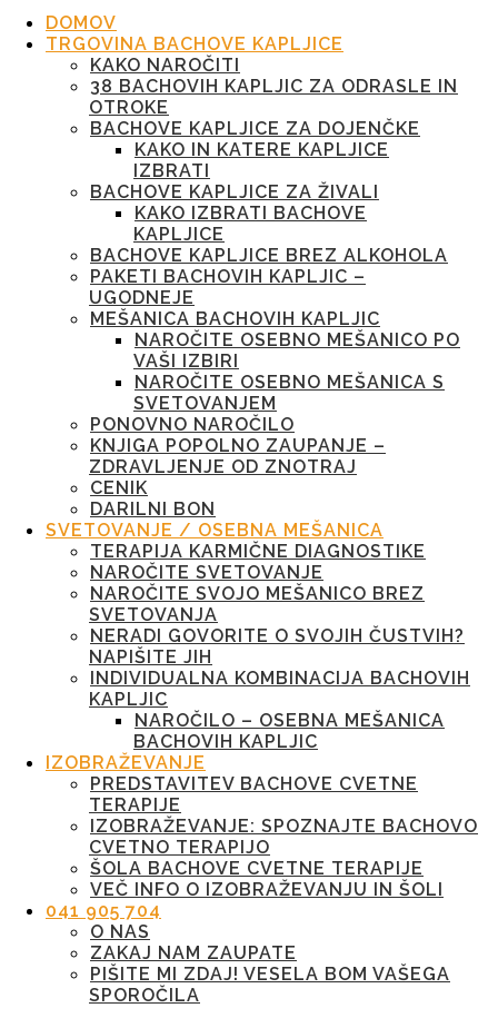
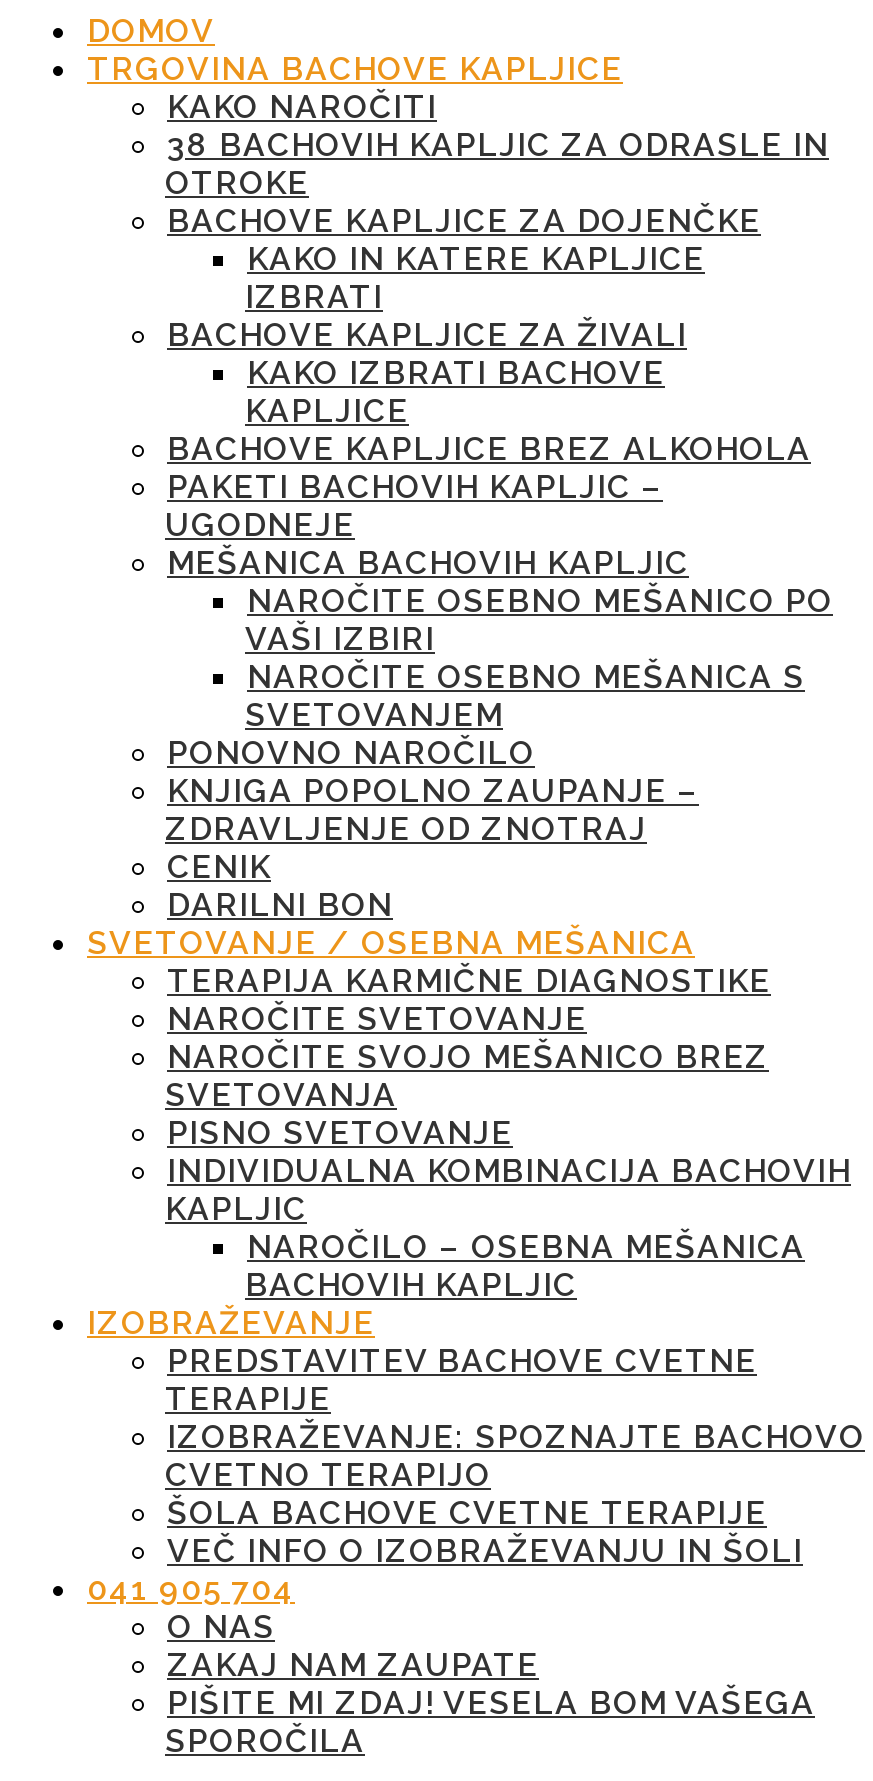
[89,625,465,668] NERADI GOVORITE O SVOJIH ČUSTVIH? | NAPIŠITE JIH -> [167,1114,513,1152] PISNO SVETOVANJE

